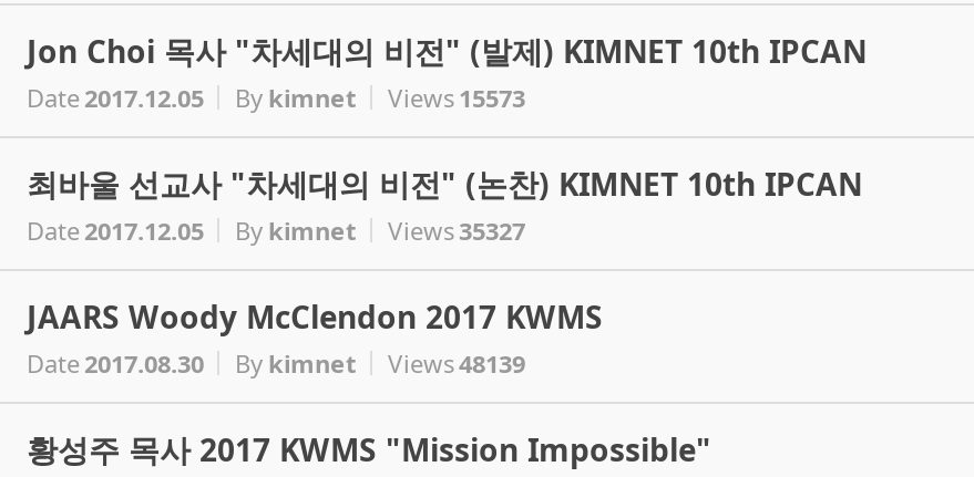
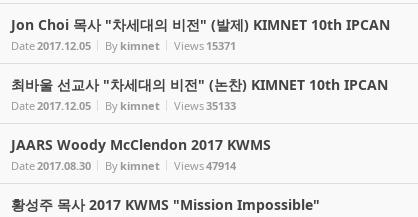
[27,81,525,114] Date 2017.12.05 By kimnet Views 15573 -> [11,38,236,53] Date 2017.12.05 By kimnet Views 15371
[27,214,525,247] Date 2017.12.05 By kimnet Views 35327 -> [11,98,236,113] Date 2017.12.05 By kimnet Views 35133
[27,346,525,380] Date 2017.08.30 By kimnet Views 48139 -> [11,158,236,173] Date 2017.08.30 By kimnet Views 47914

